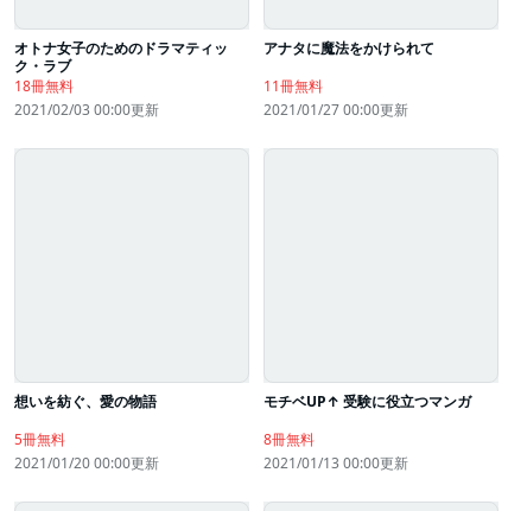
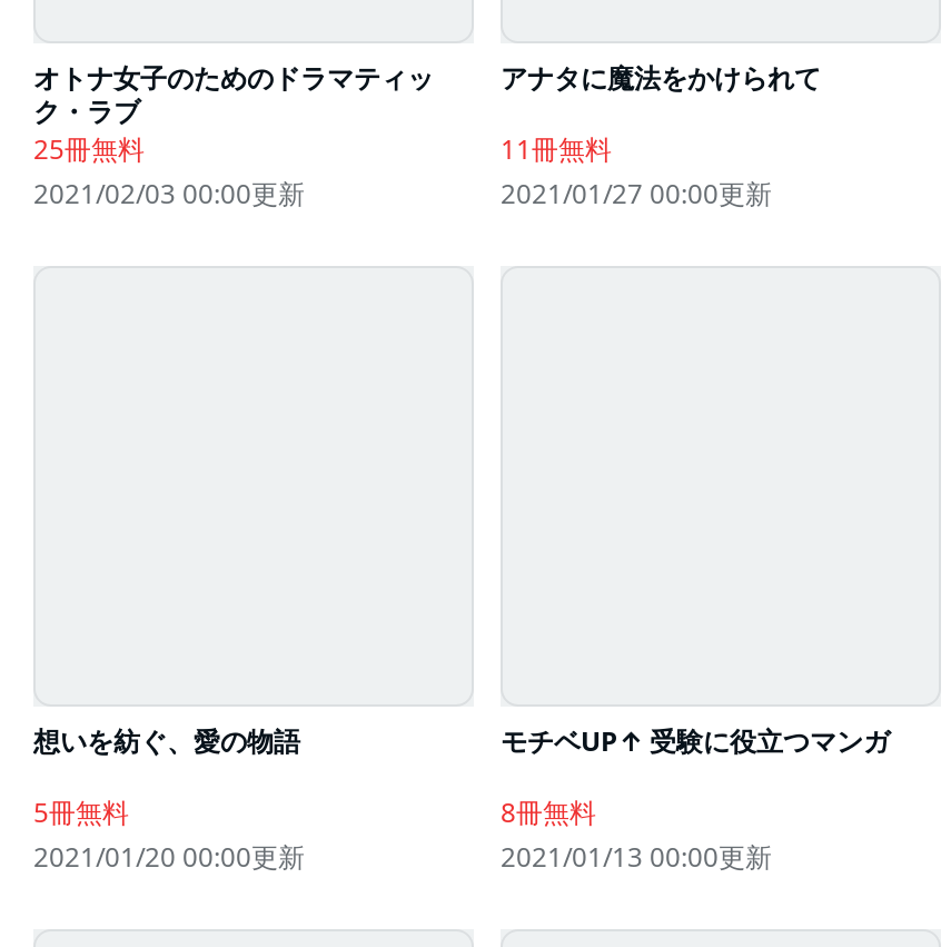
[14,76,74,96] 18冊無料 -> [33,130,145,168] 25冊無料

